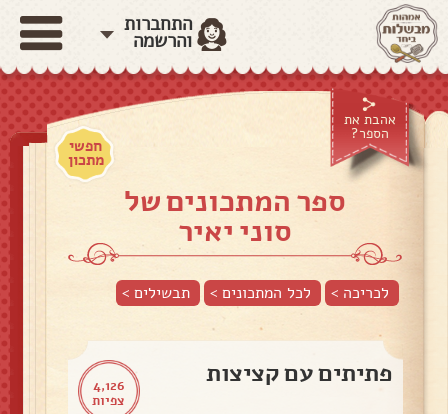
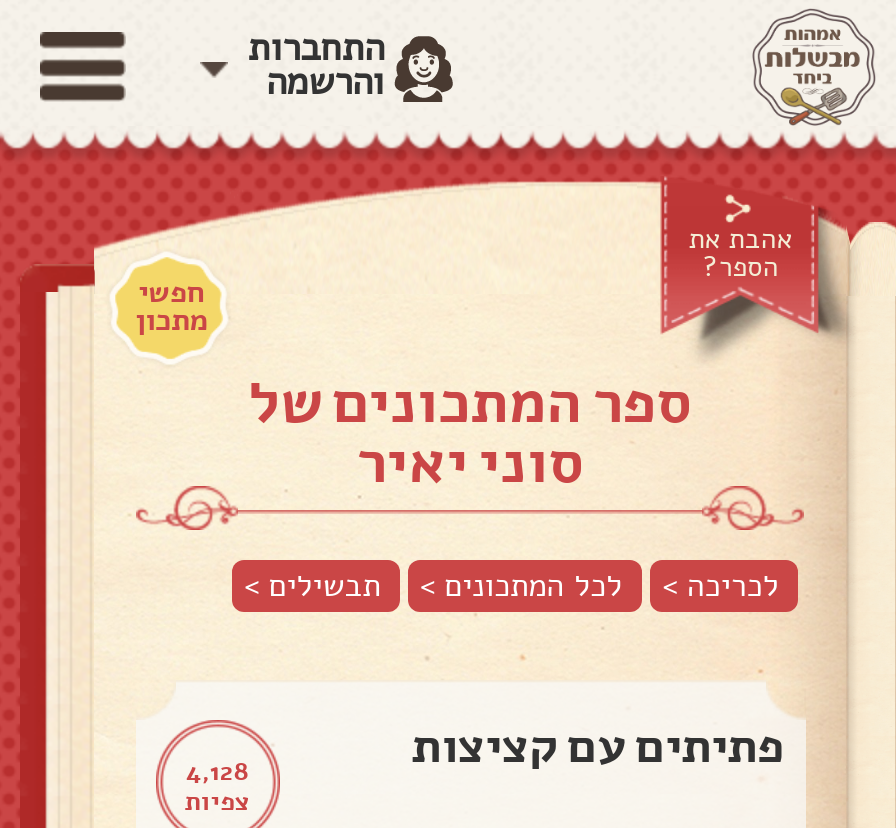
[93,377,125,395] 4,126 -> [186,754,250,790] 4,128

